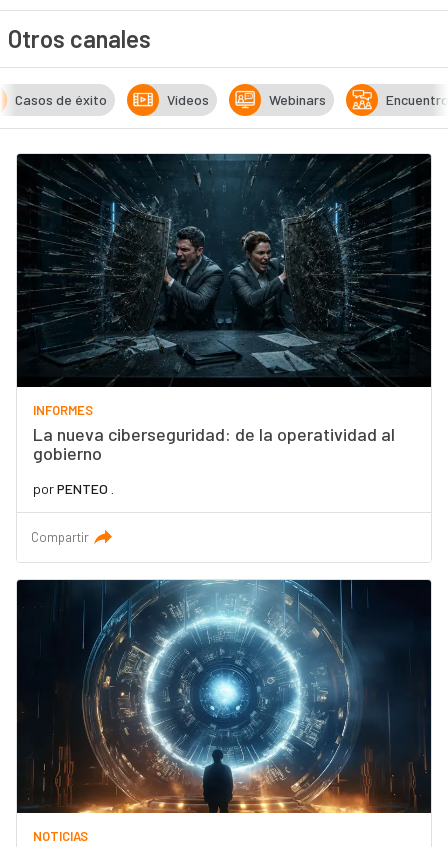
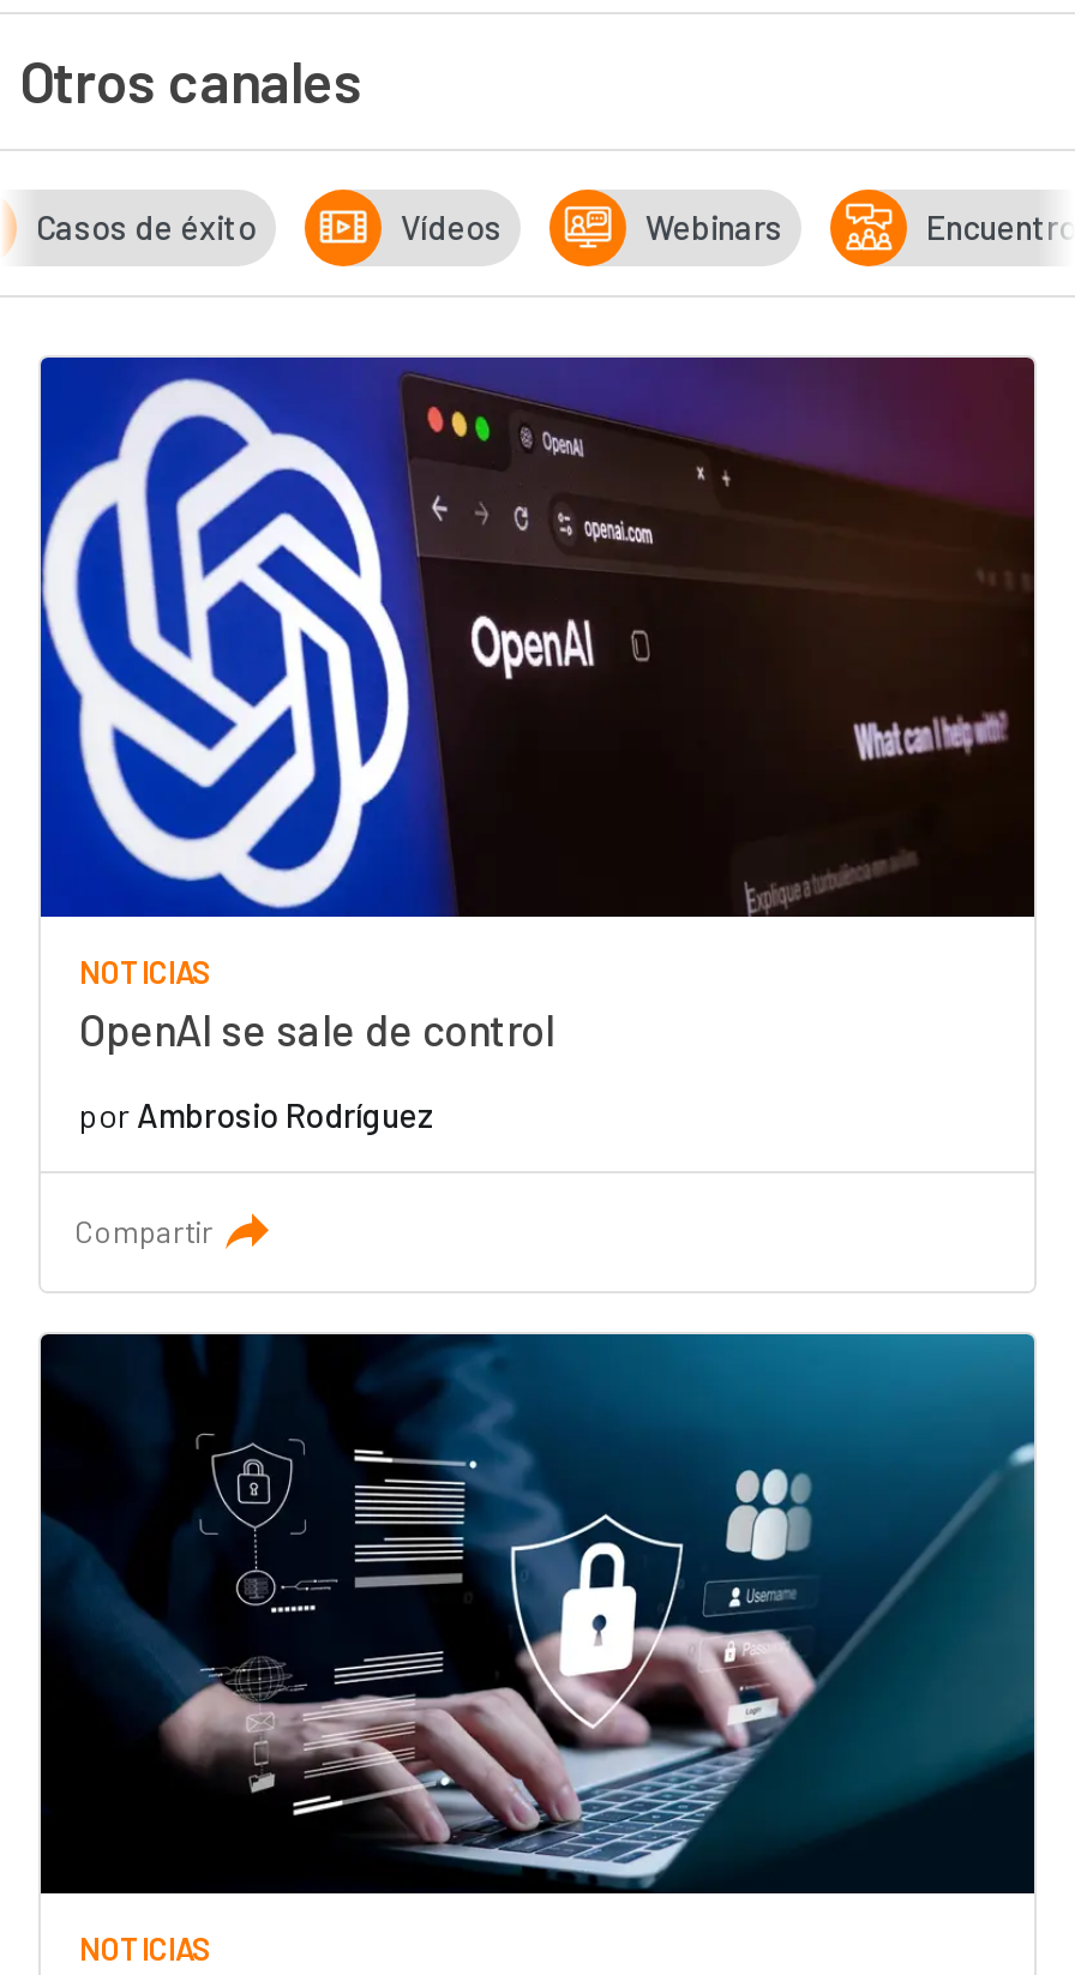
[16,153,431,464] [image] | INFORMES | La nueva ciberseguridad: de la operatividad al | gobierno -> [38,355,1034,1055] [image] | NOTICIAS | OpenAI se sale de control
[33,480,114,497] por PENTEO . -> [79,1094,434,1135] por Ambrosio Rodríguez
[17,579,432,814] [image] -> [41,1332,1037,1896] [image]

